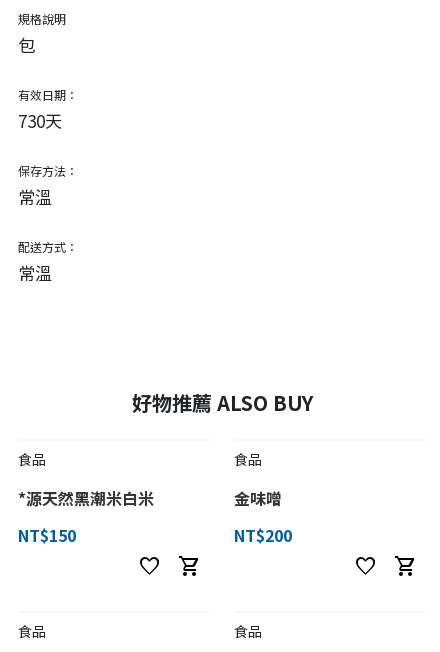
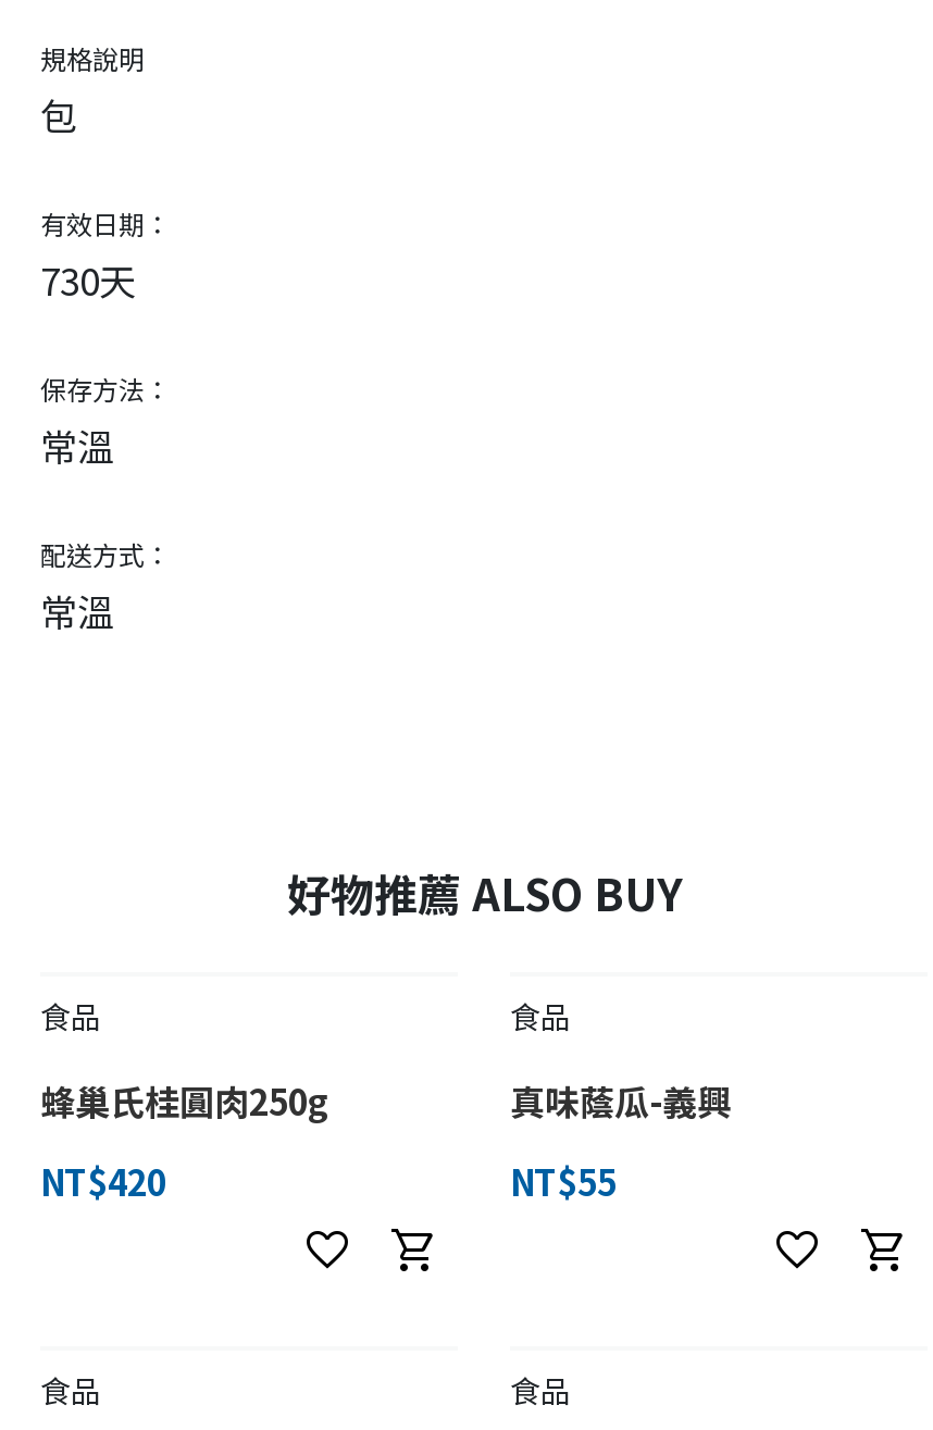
[18,486,154,510] *源天然黑潮米白米 -> [40,1074,329,1126] 蜂巢氏桂圓肉250g
[234,486,282,510] 金味噌 -> [510,1074,732,1126] 真味蔭瓜-義興
[18,523,76,547] NT$150 -> [40,1154,166,1207] NT$420
[234,523,292,547] NT$200 -> [510,1154,617,1207] NT$55

